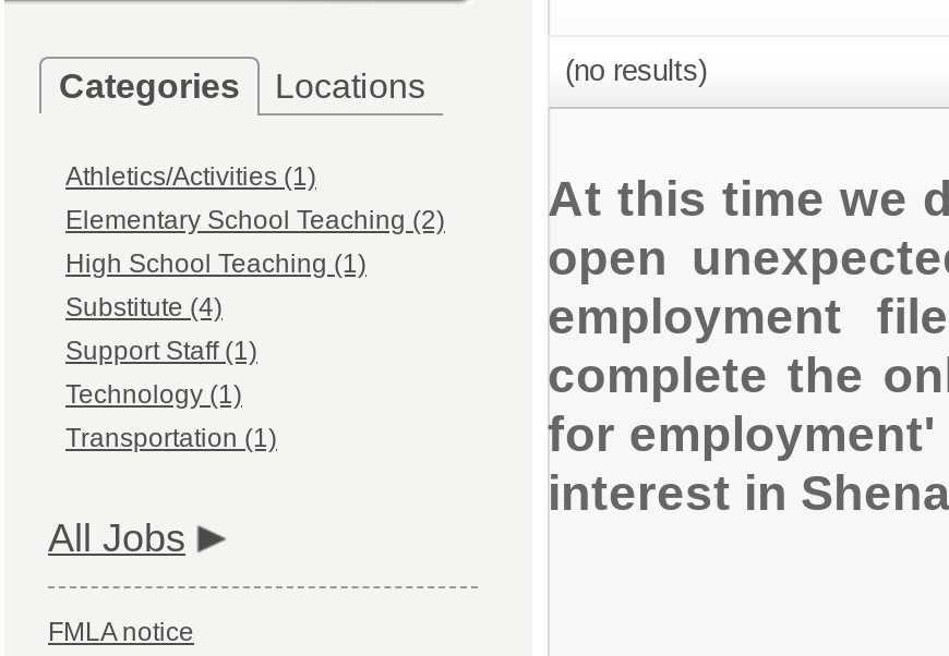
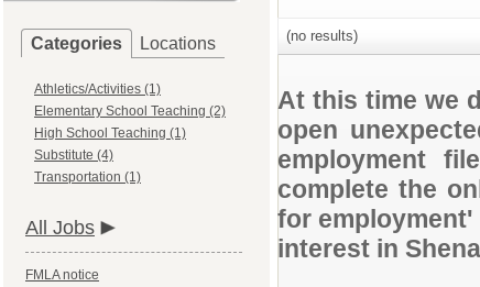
[65,336,257,410] Support Staff (1) | Technology (1) -> none

